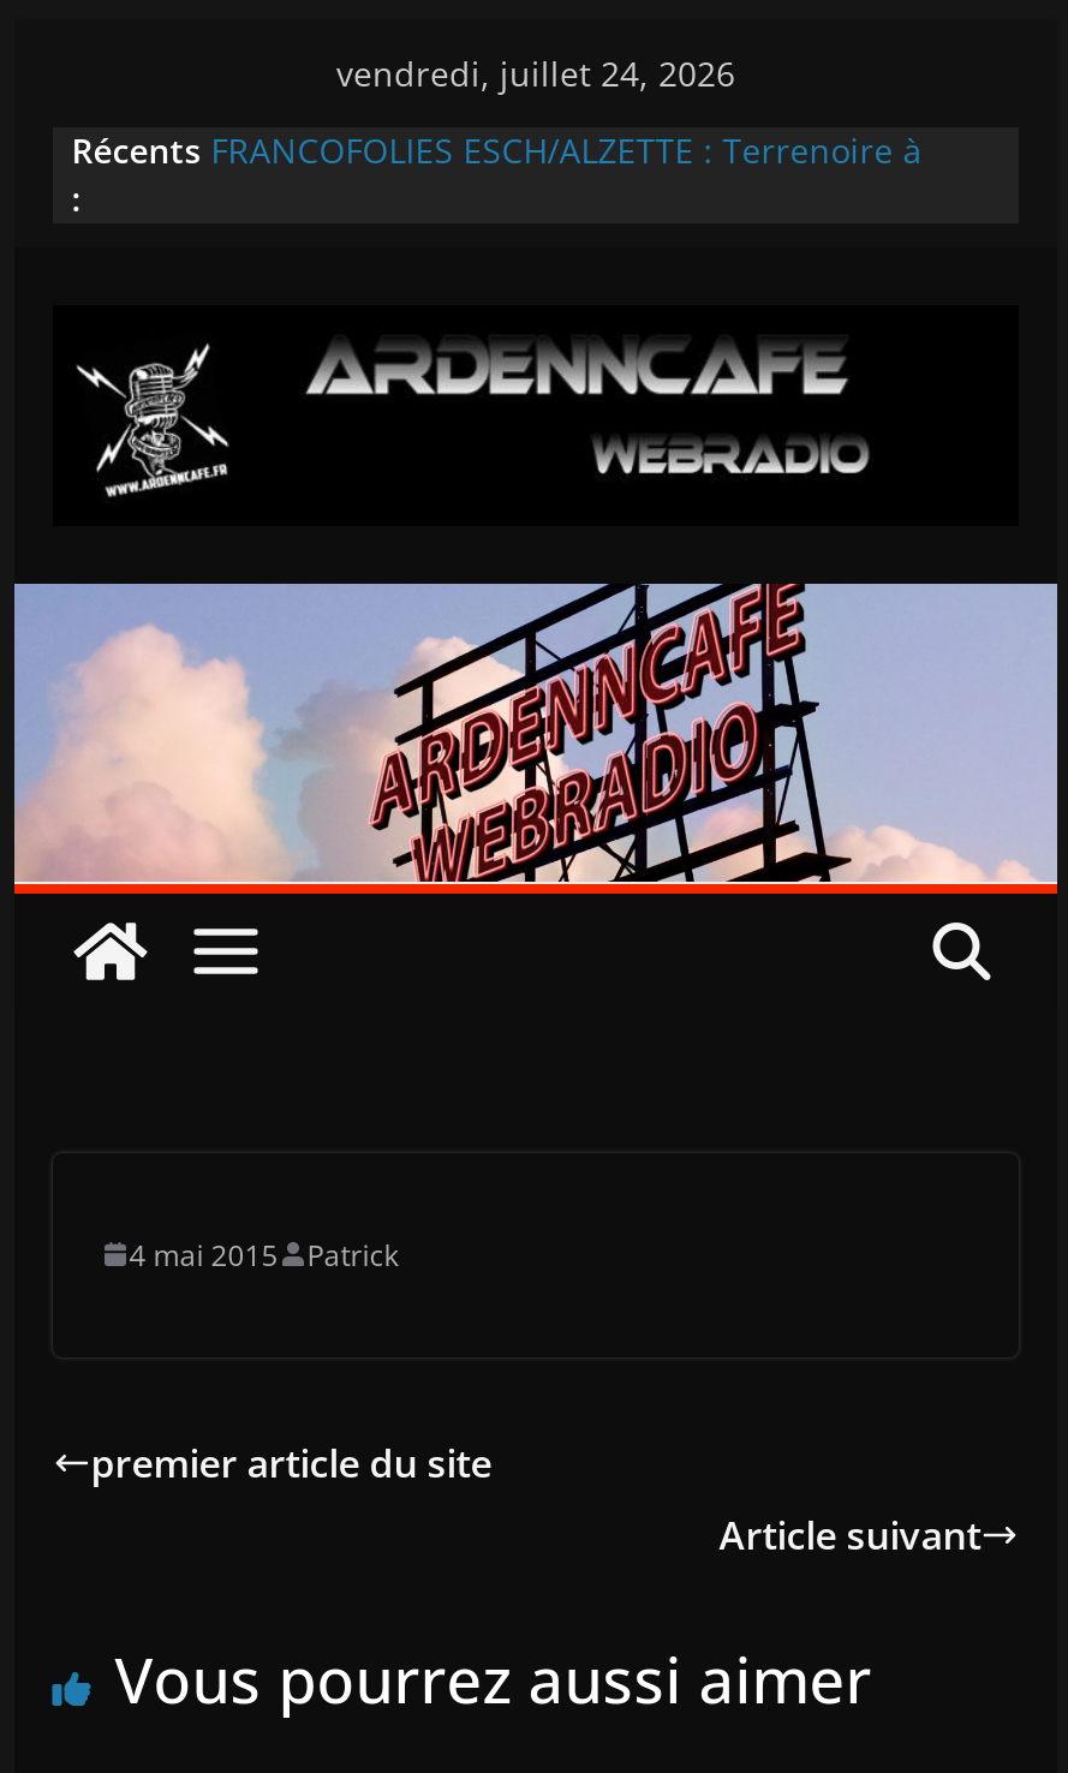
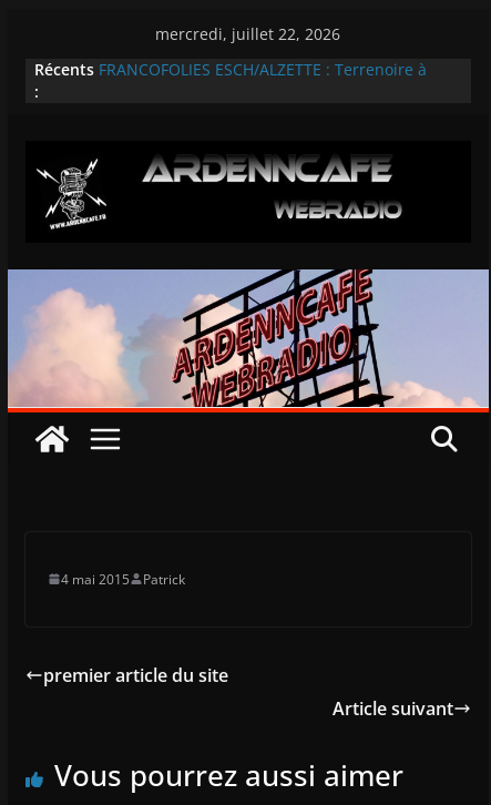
[336,50,735,96] vendredi, juillet 24, 2026 -> [156,23,341,44] mercredi, juillet 22, 2026

